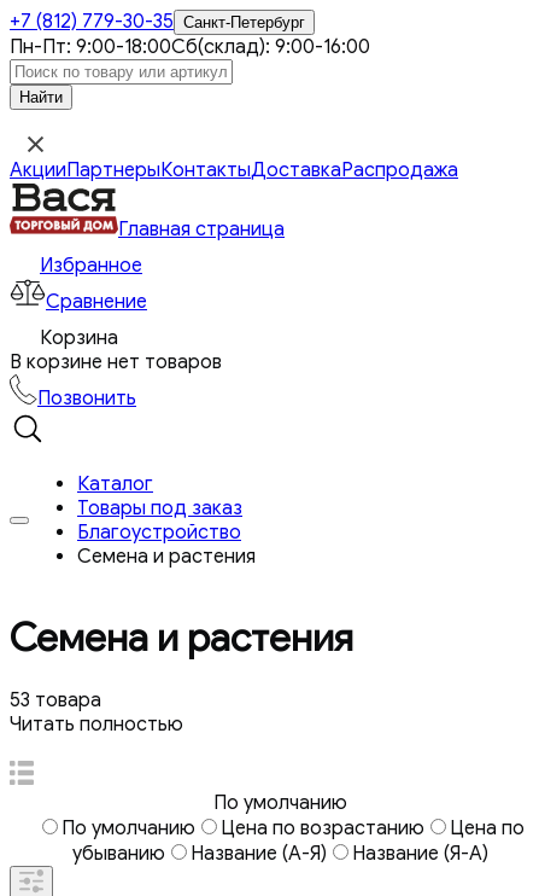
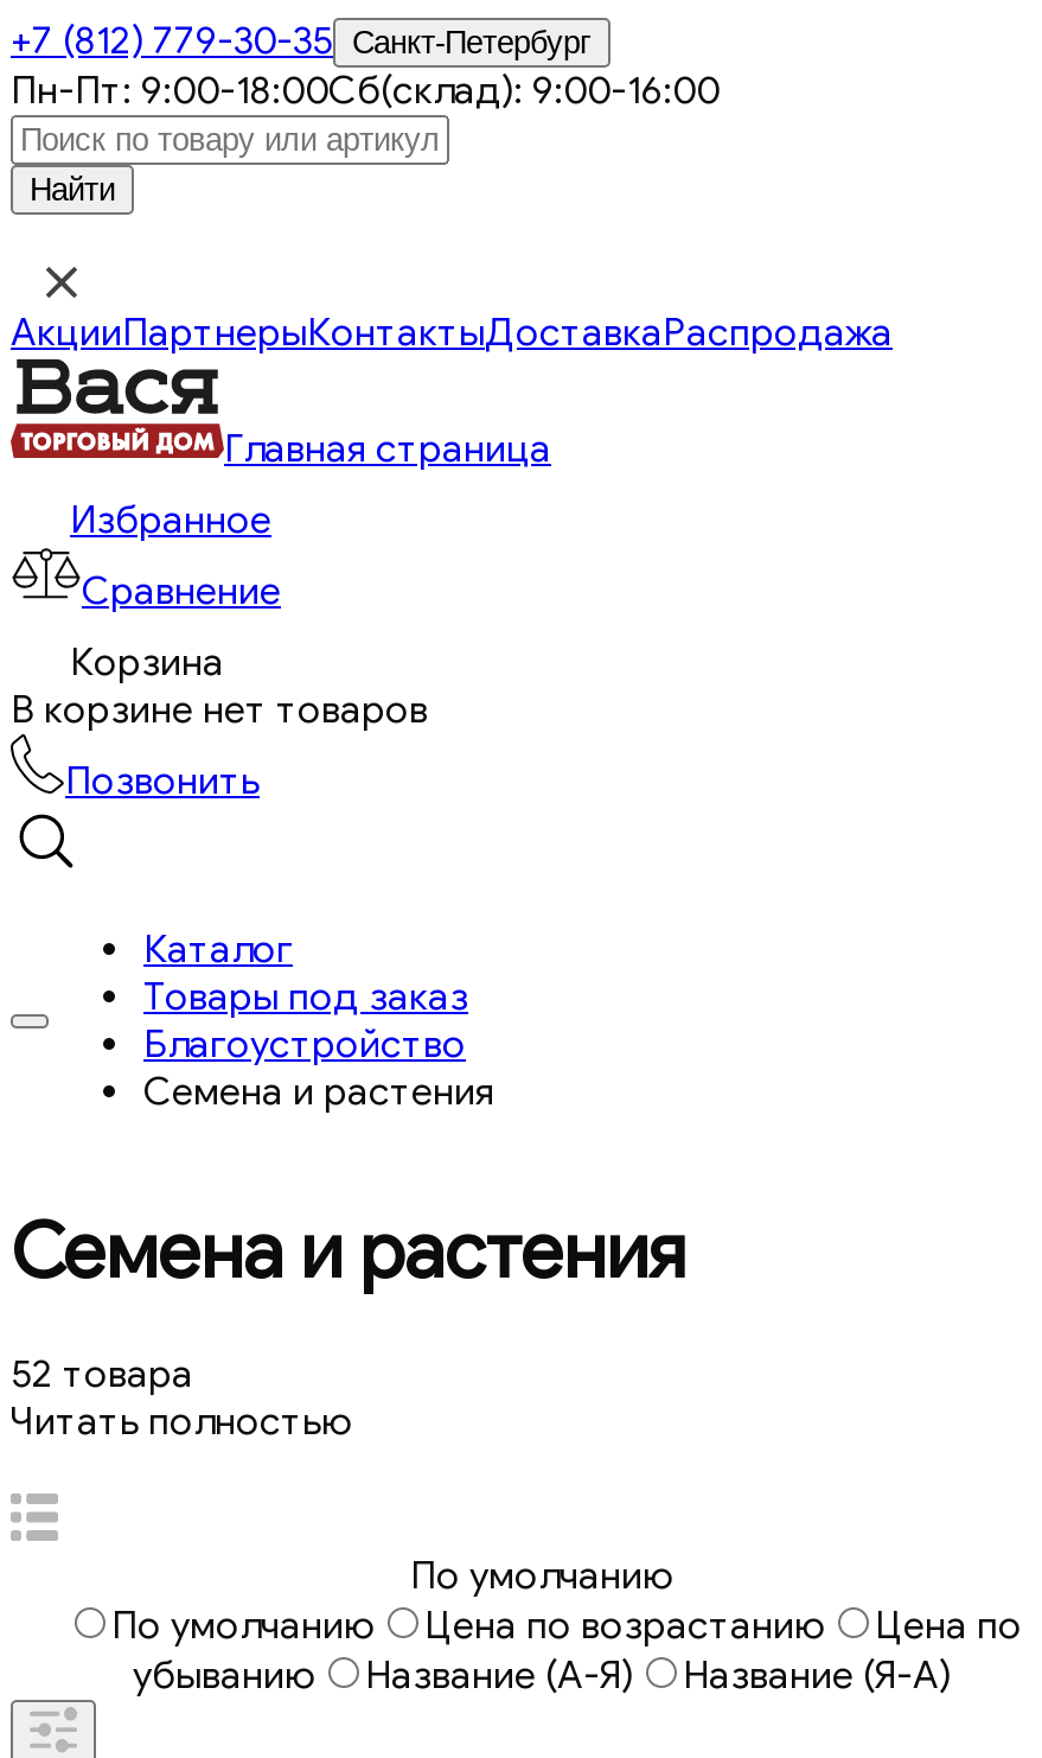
[10,688,101,712] 53 товара -> [11,1351,193,1398] 52 товара

